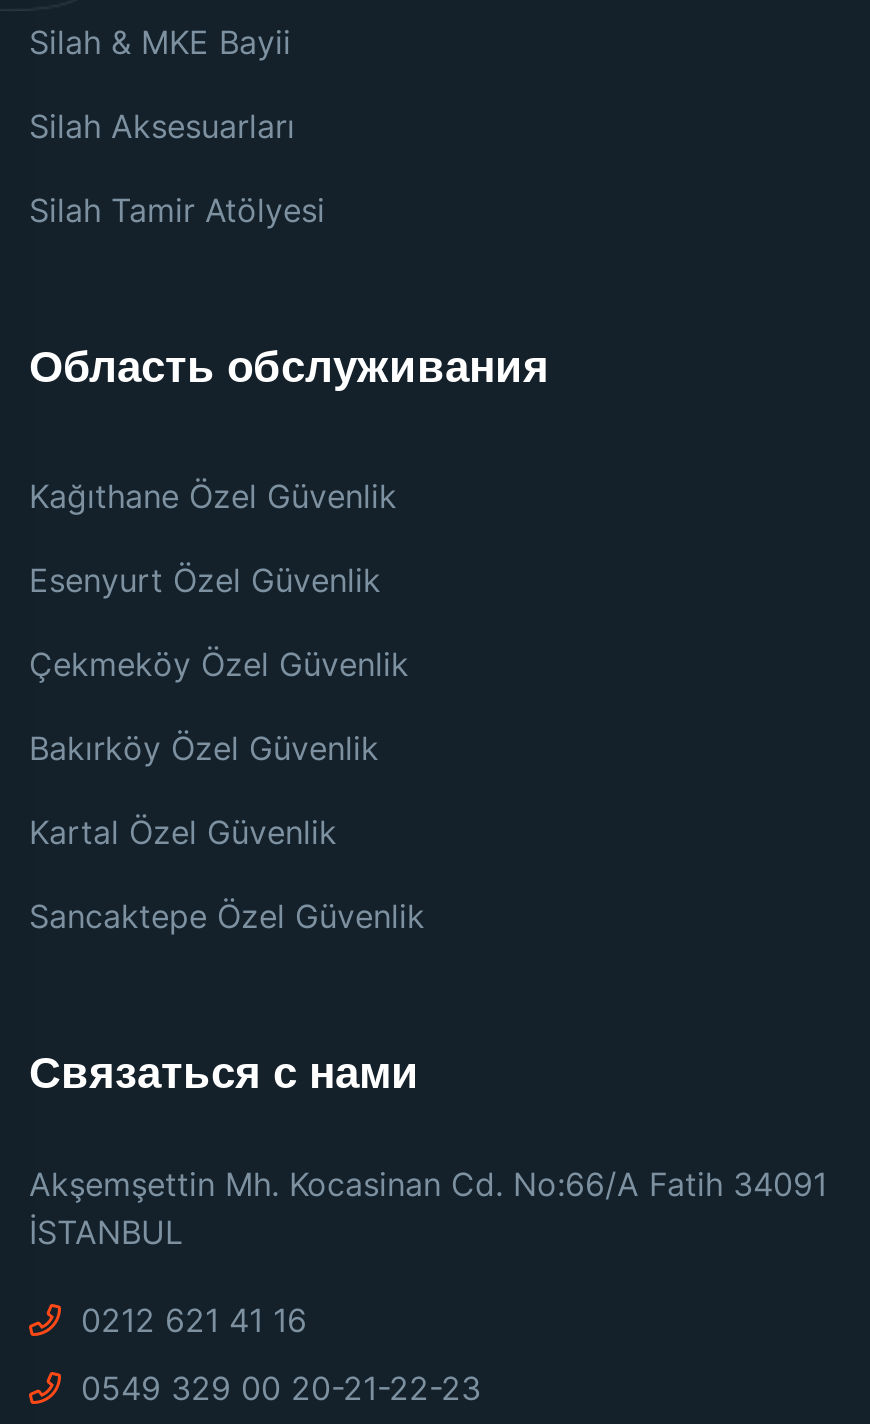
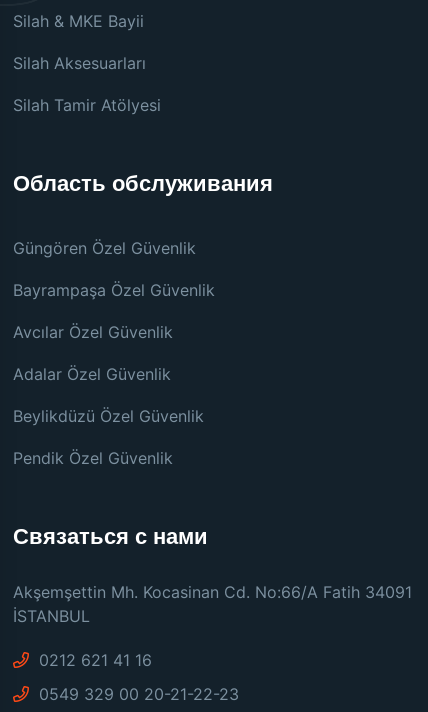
[29,475,397,515] Kağıthane Özel Güvenlik -> [13,238,196,258] Güngören Özel Güvenlik
[29,559,381,599] Esenyurt Özel Güvenlik -> [13,280,215,300] Bayrampaşa Özel Güvenlik
[29,643,409,683] Çekmeköy Özel Güvenlik -> [13,322,173,342] Avcılar Özel Güvenlik
[29,727,379,767] Bakırköy Özel Güvenlik -> [13,364,171,384] Adalar Özel Güvenlik
[29,811,337,851] Kartal Özel Güvenlik -> [13,406,204,426] Beylikdüzü Özel Güvenlik
[29,895,425,935] Sancaktepe Özel Güvenlik -> [13,448,173,468] Pendik Özel Güvenlik

